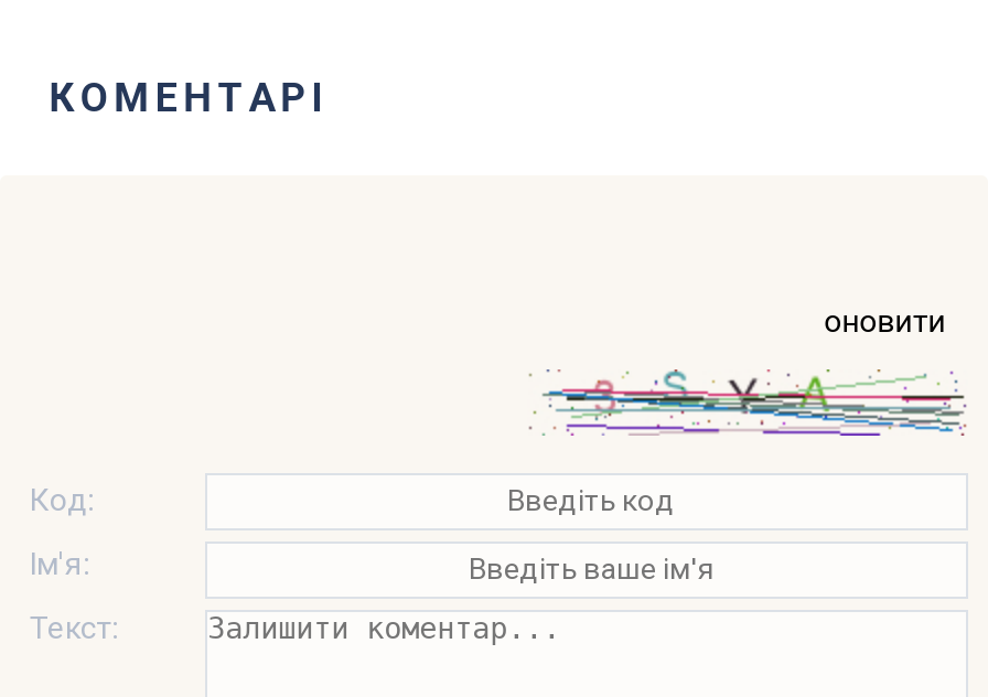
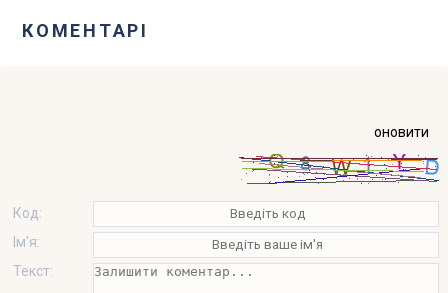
[529,367,968,438] [image] -> [238,153,440,185] [image]

